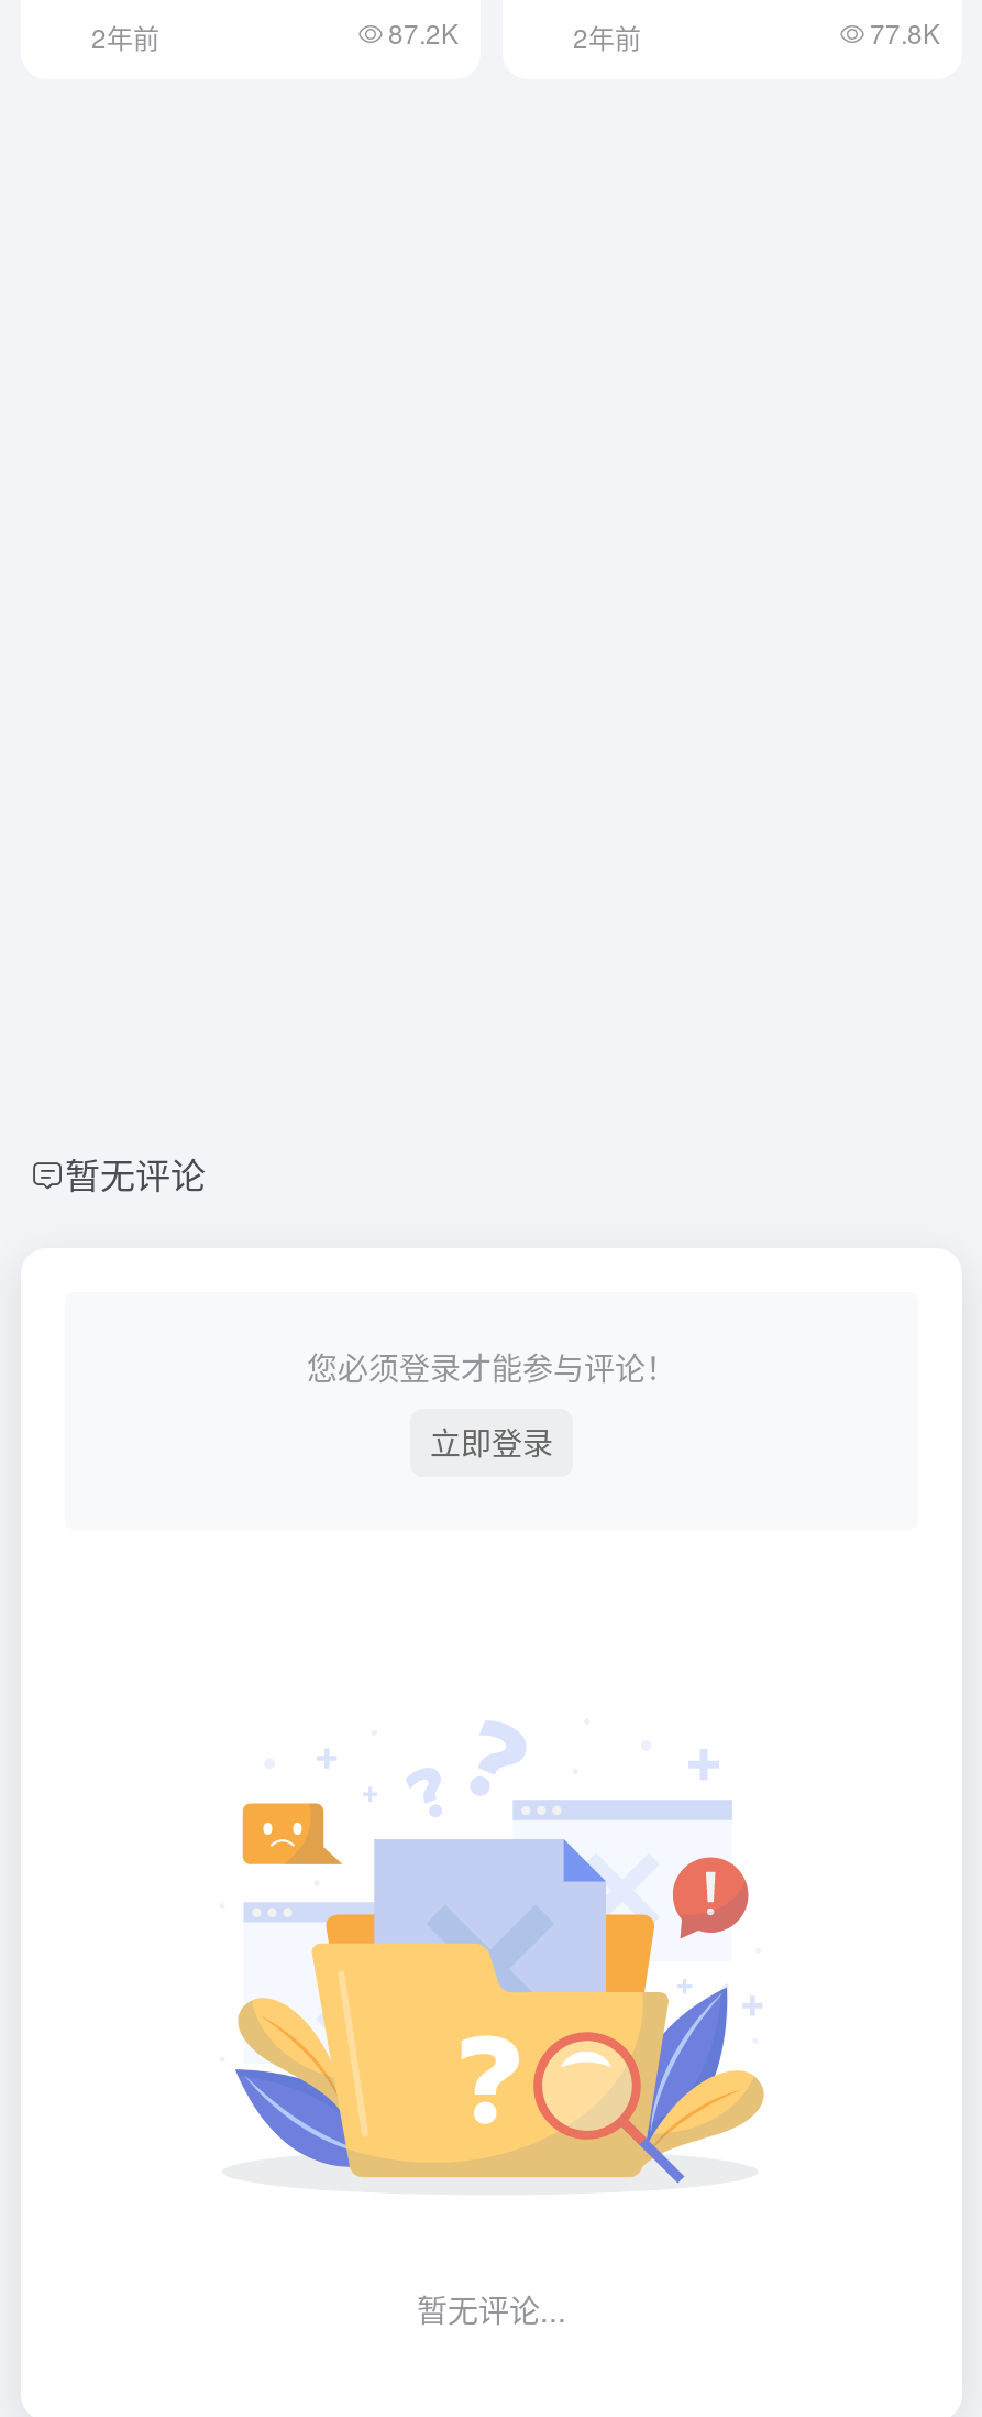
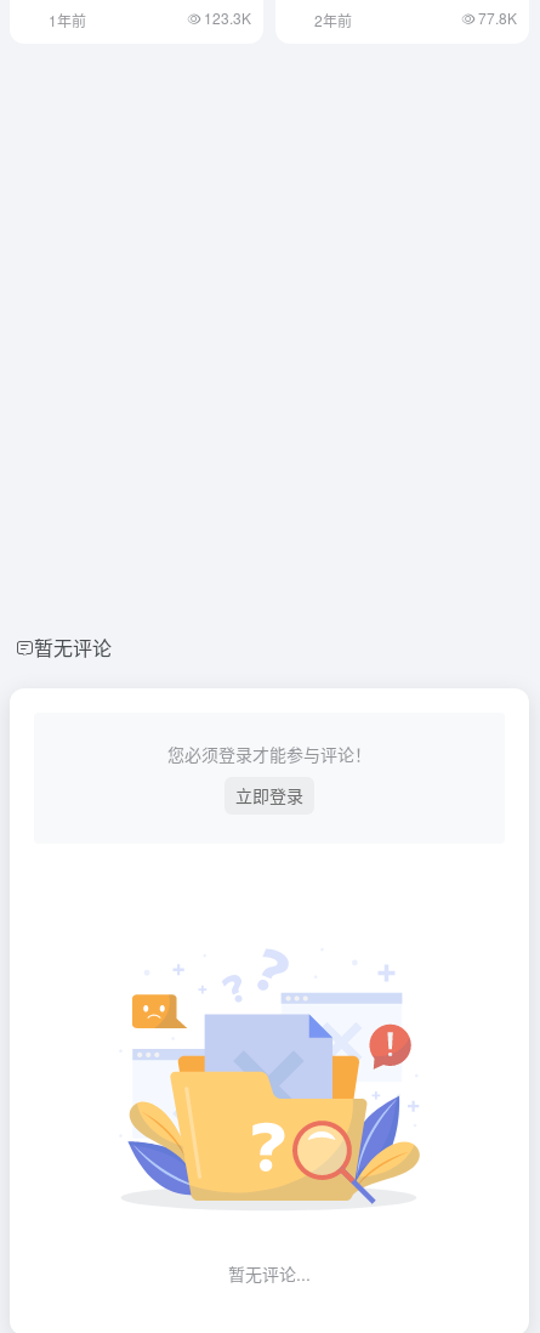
[91,14,459,55] 2年前 | 87.2K -> [49,8,251,31] 1年前 | 123.3K

